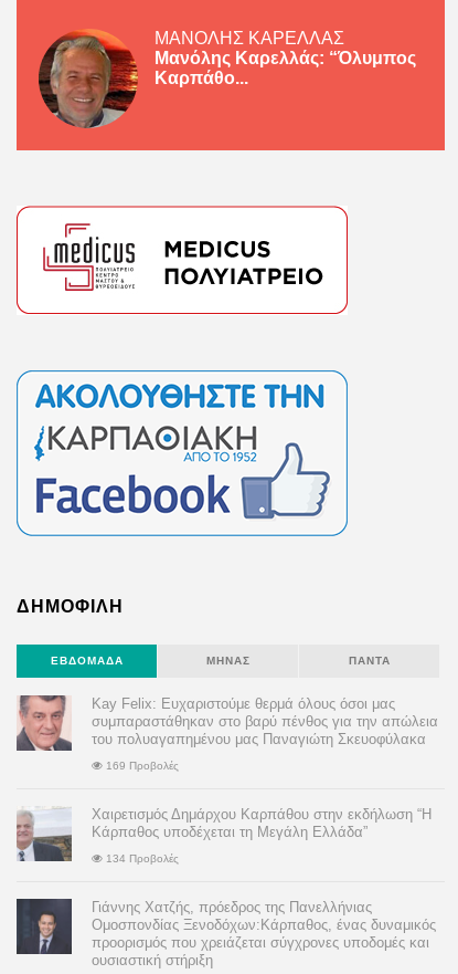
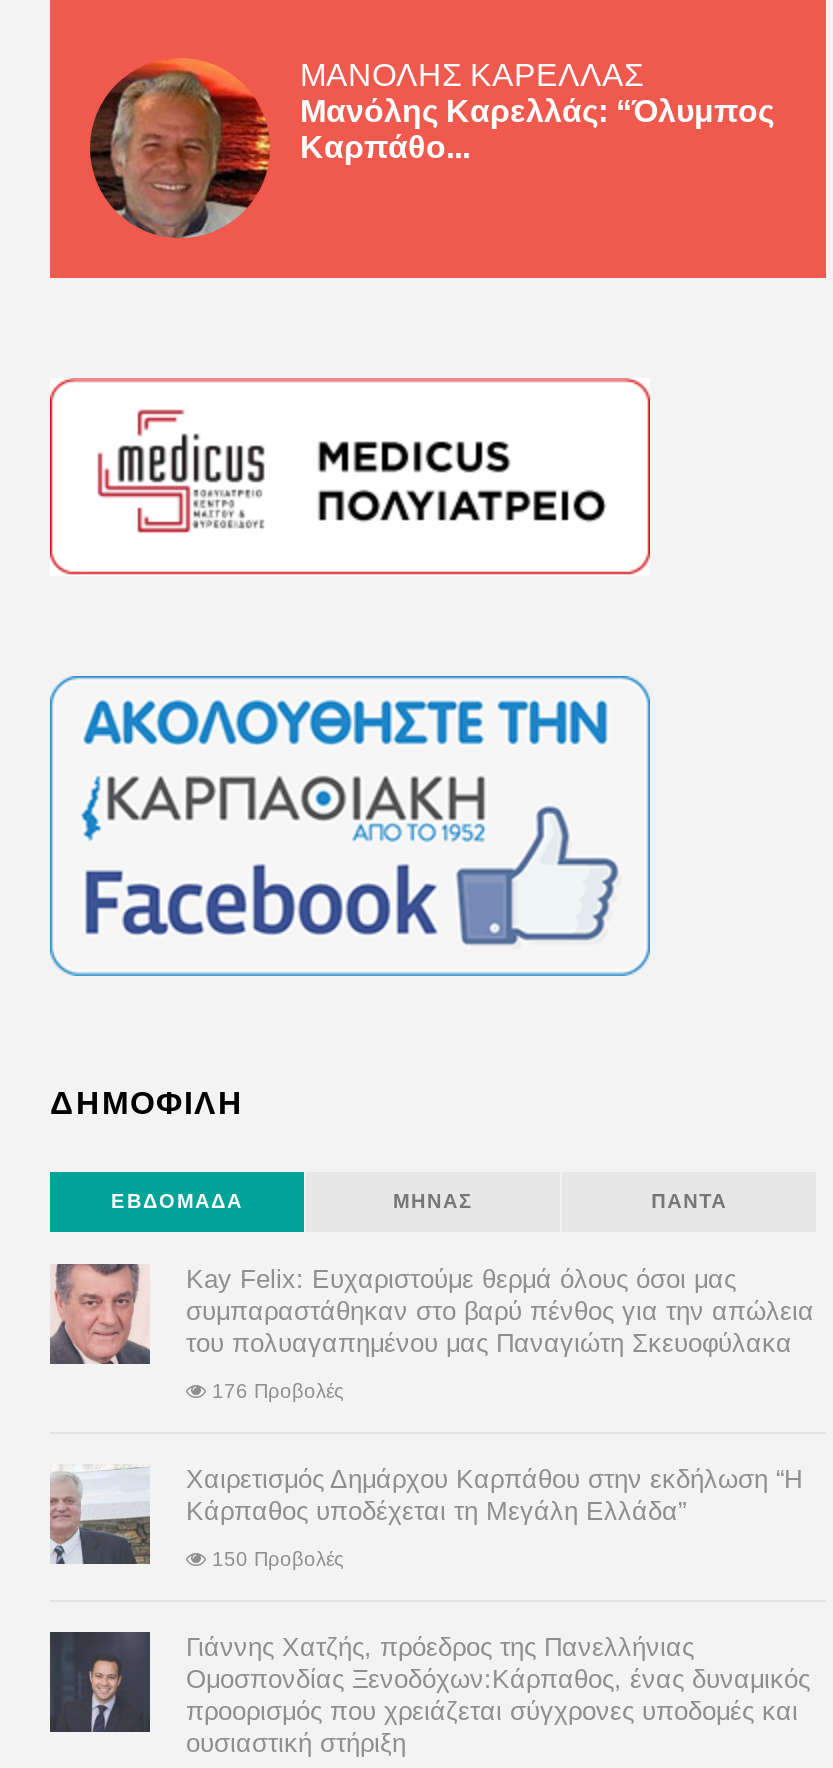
[103,759,179,771] 169 Προβολές -> [206,1379,344,1401] 176 Προβολές
[103,852,179,864] 134 Προβολές -> [206,1547,344,1569] 150 Προβολές

